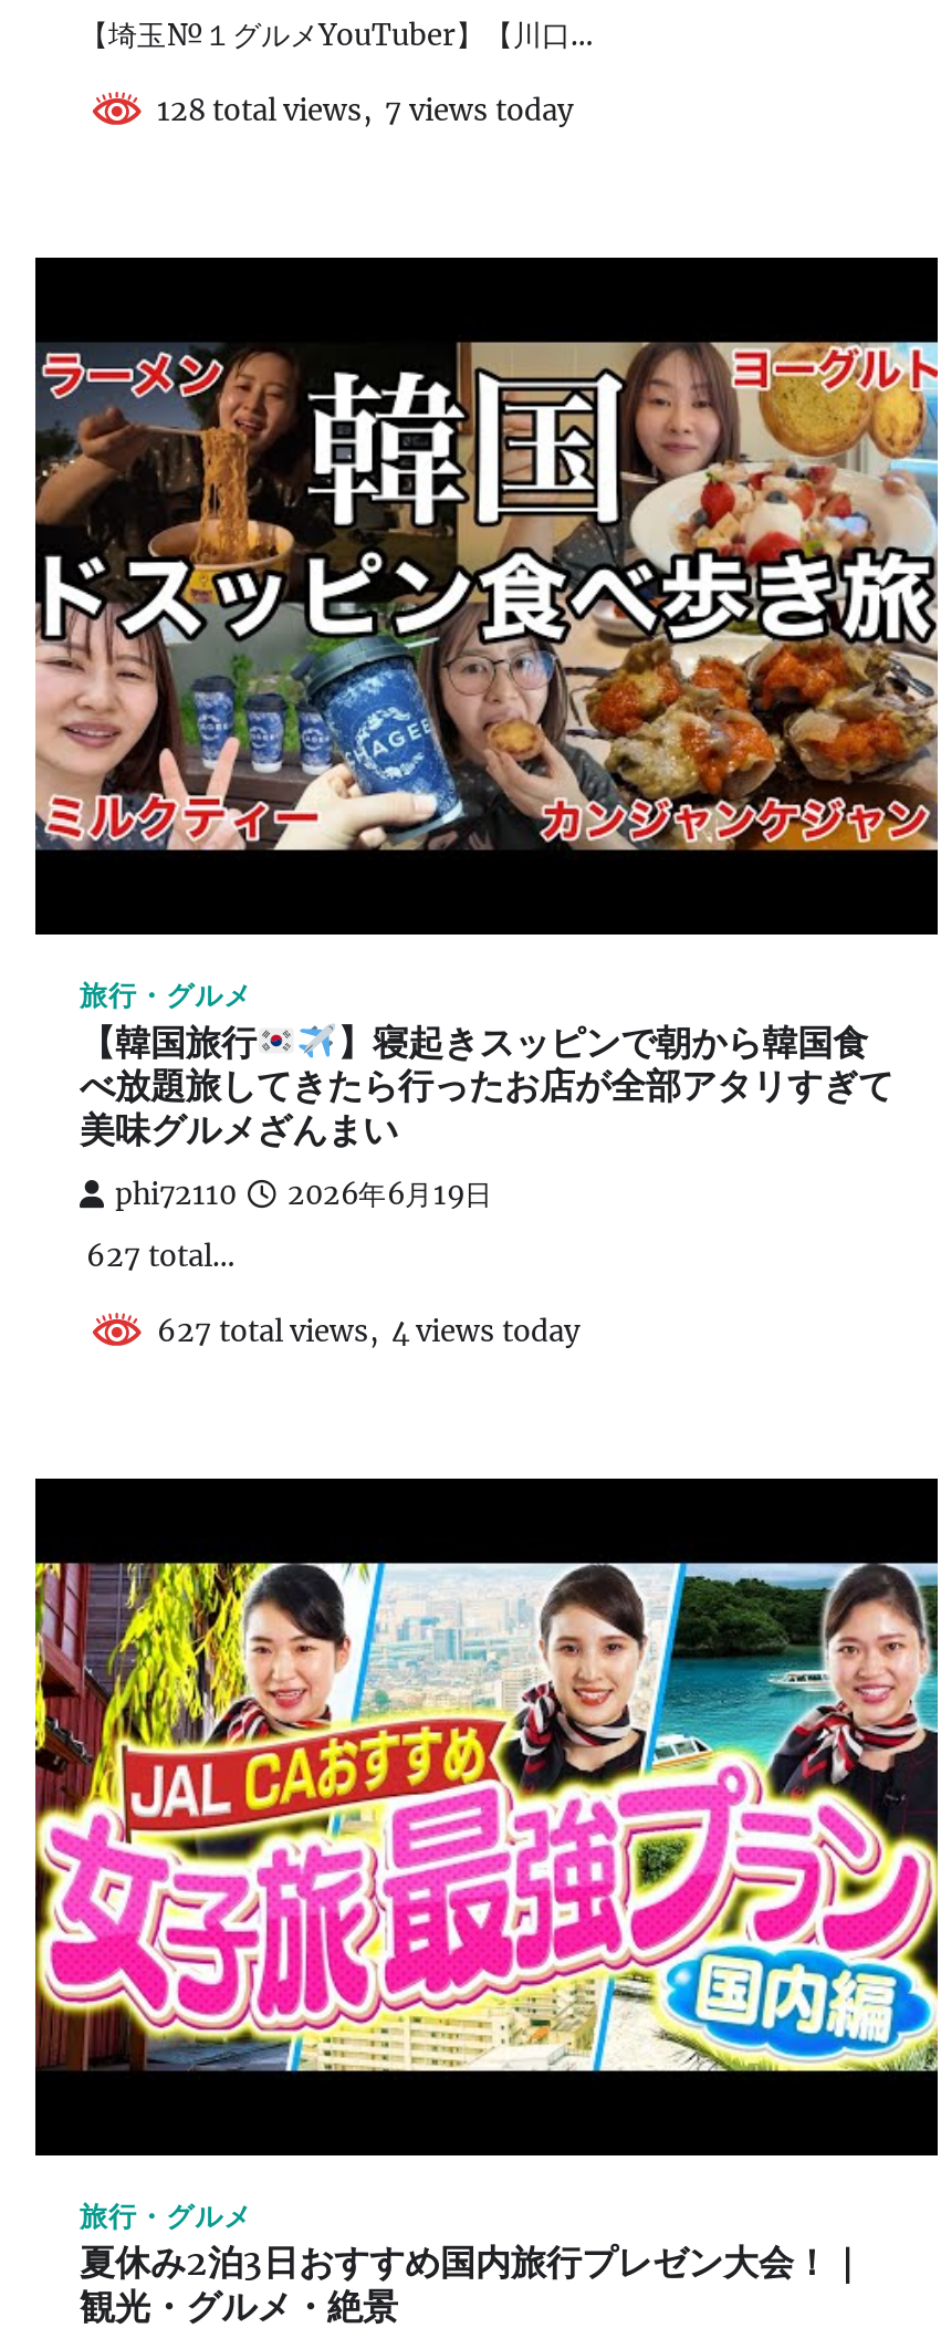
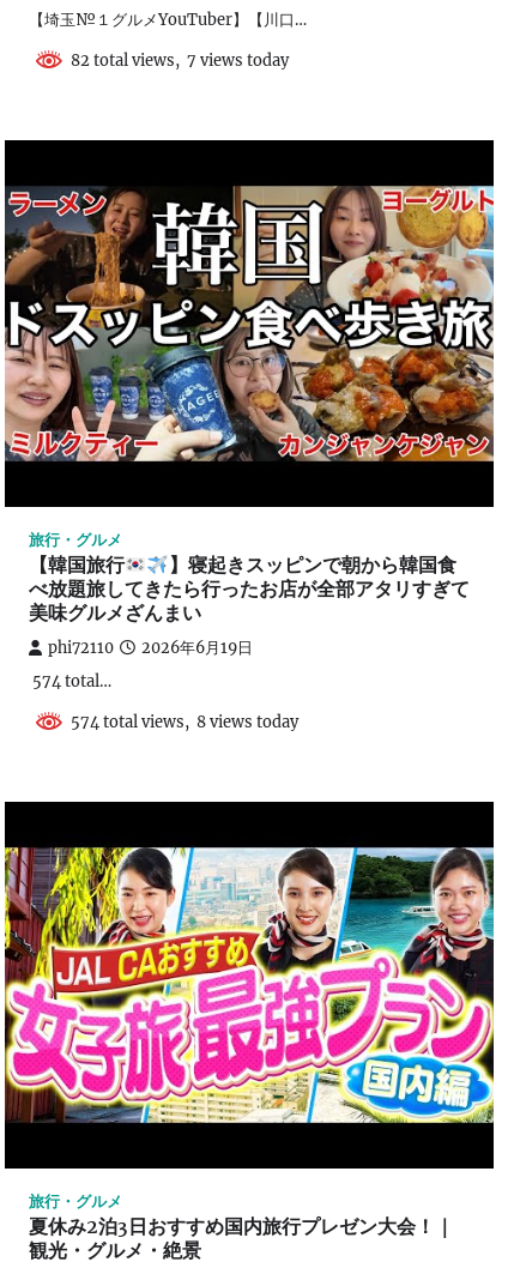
[144,93,573,130] 128 total views, 7 views today -> [63,51,289,71] 82 total views, 7 views today
[80,1238,234,1276] 627 total… -> [29,672,111,692] 574 total…
[144,1314,579,1351] 627 total views, 4 views today -> [63,712,298,733] 574 total views, 8 views today

